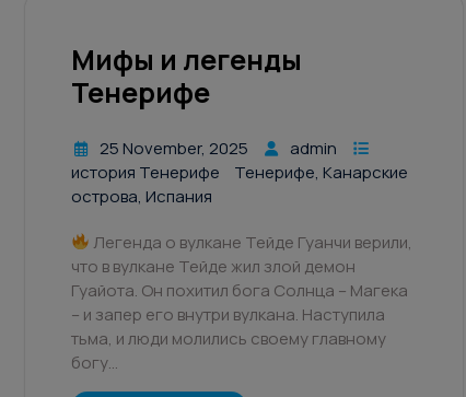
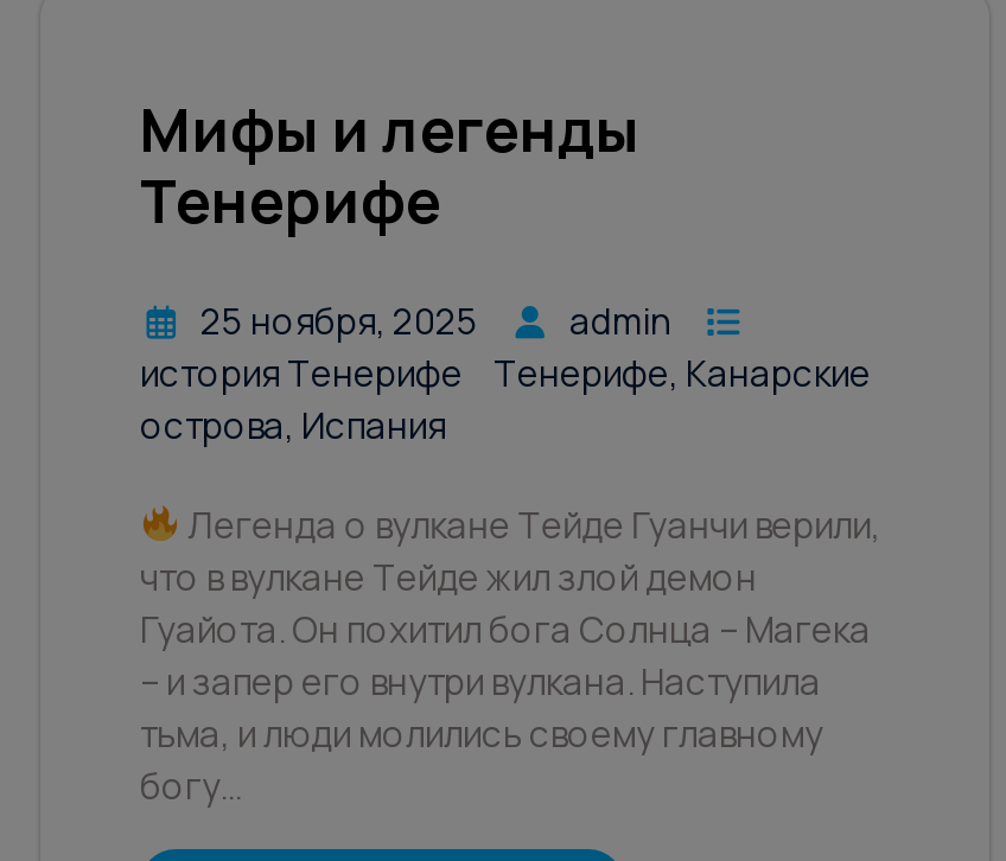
[99,136,340,159] 25 November, 2025 admin -> [200,296,679,346] 25 ноября, 2025 admin

